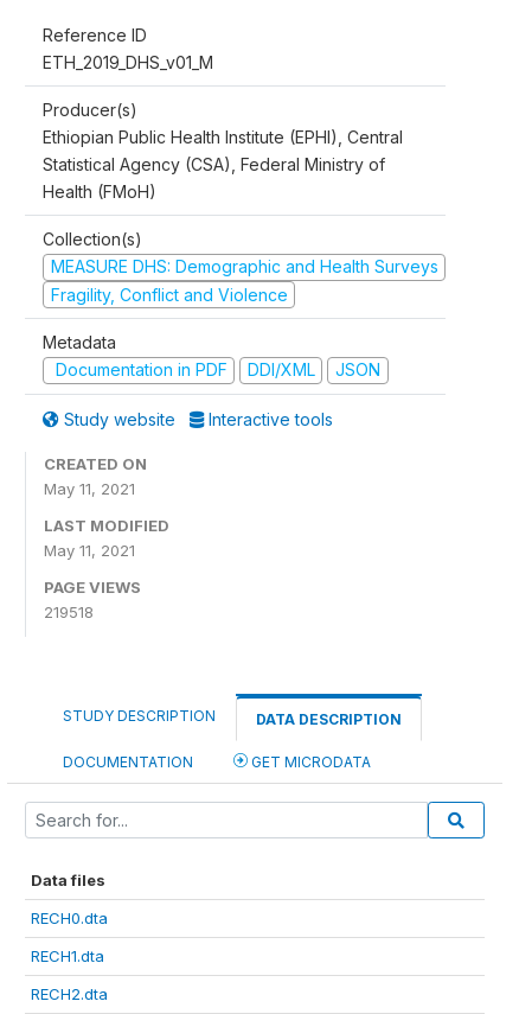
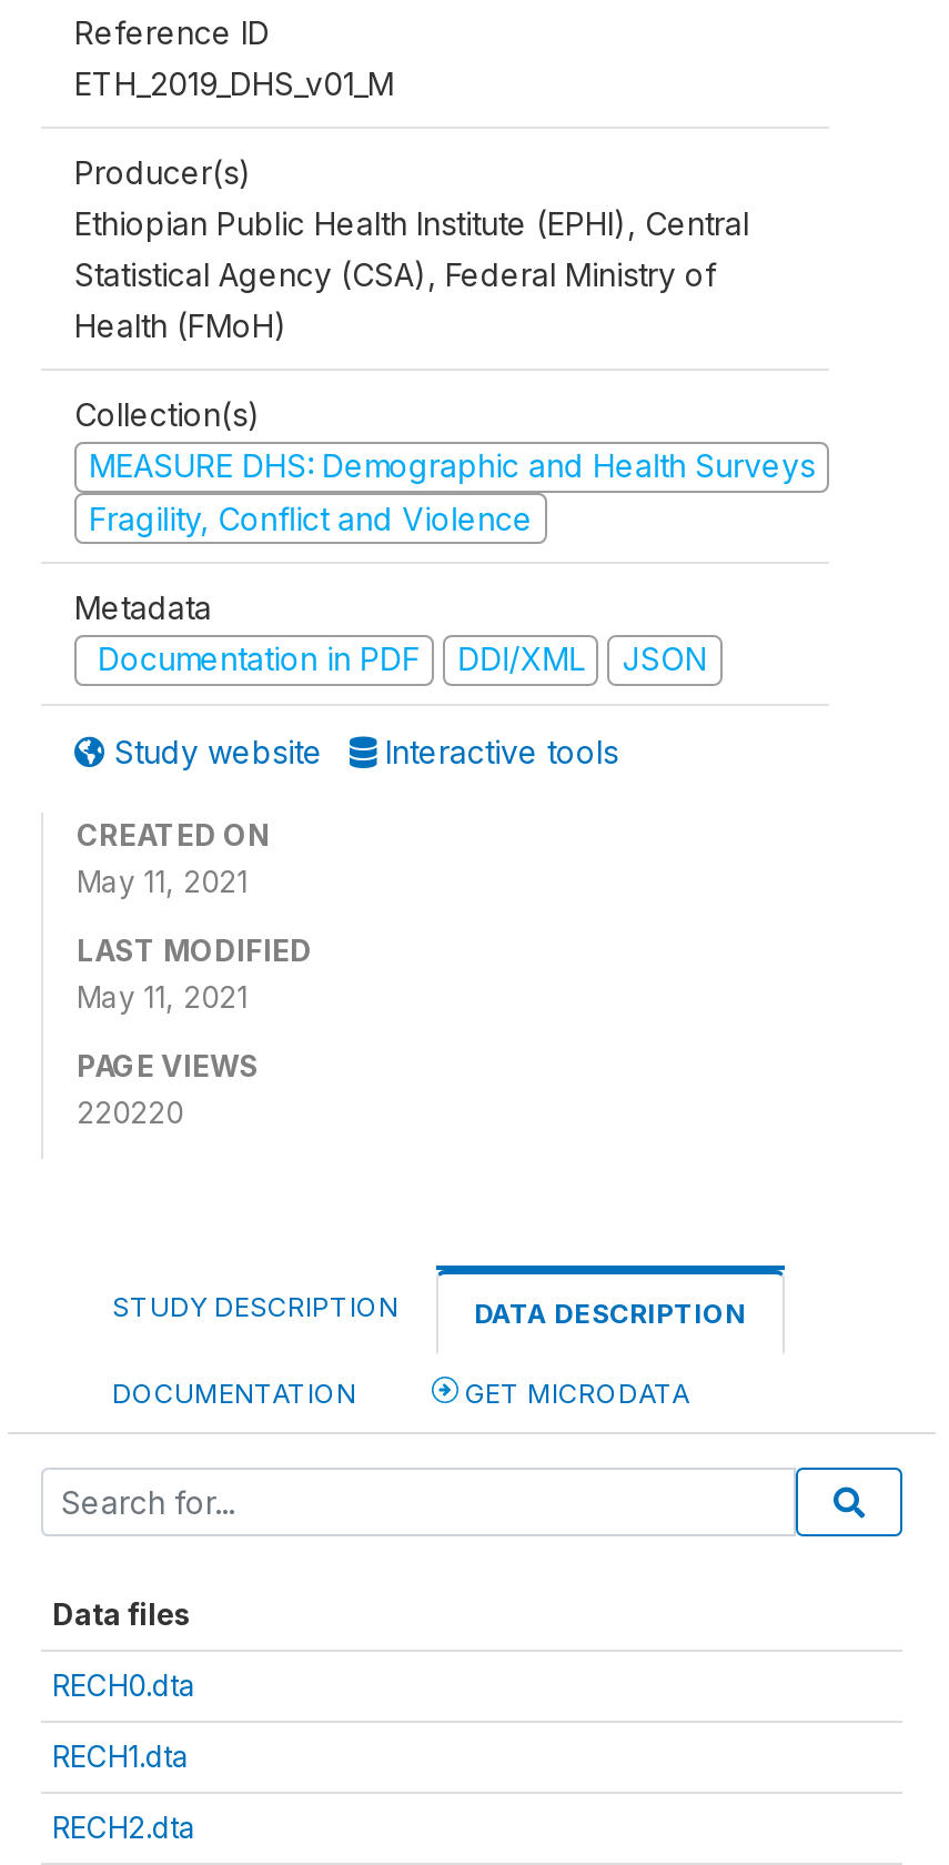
[44,602,94,621] 219518 -> [77,1093,183,1129] 220220

